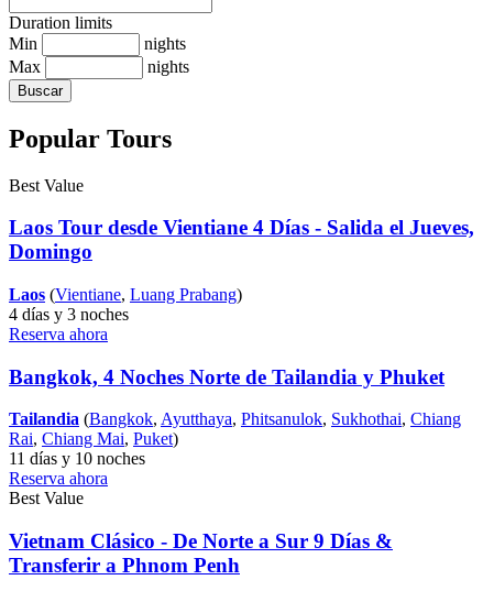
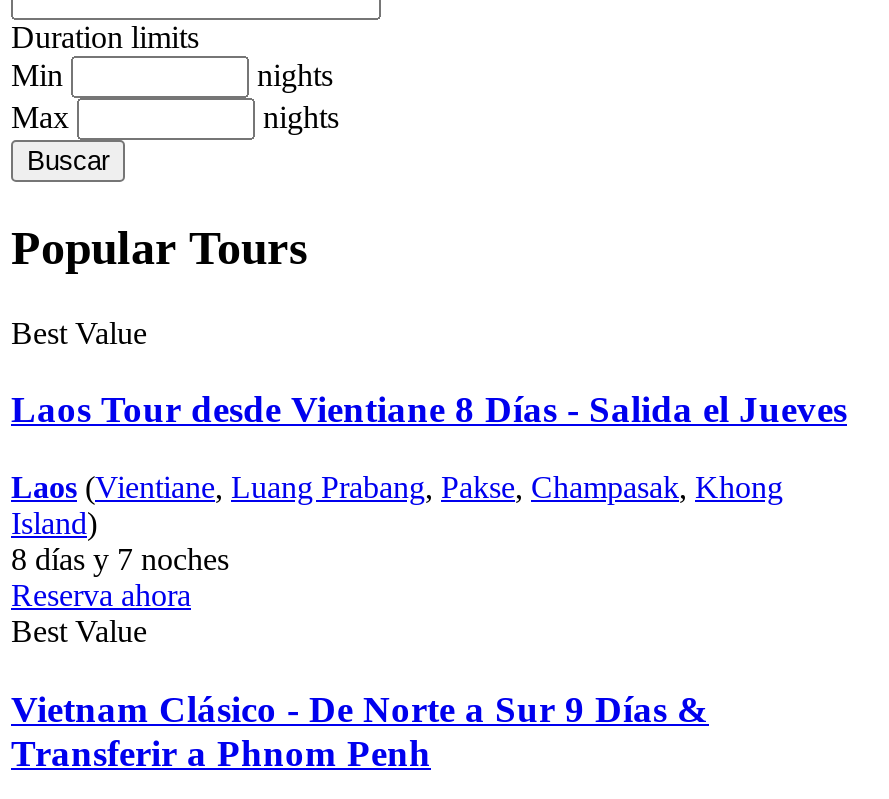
[9,216,474,468] Laos Tour desde Vientiane 4 Días - Salida el Jueves, | Domingo | Laos (Vientiane, Luang Prabang) | 4 días y 3 noches | Reserva ahora | Bangkok, 4 Noches Norte de Tailandia y Phuket | Tailandia (Bangkok, Ayutthaya, Phitsanulok, Sukhothai, Chiang | Rai, Chiang Mai, Puket) | 11 días y 10 noches -> [11,389,847,576] Laos Tour desde Vientiane 8 Días - Salida el Jueves | Laos (Vientiane, Luang Prabang, Pakse, Champasak, Khong | Island) | 8 días y 7 noches

